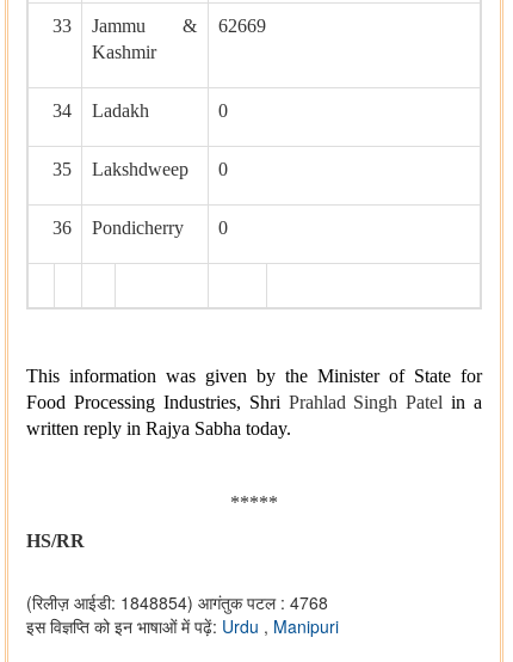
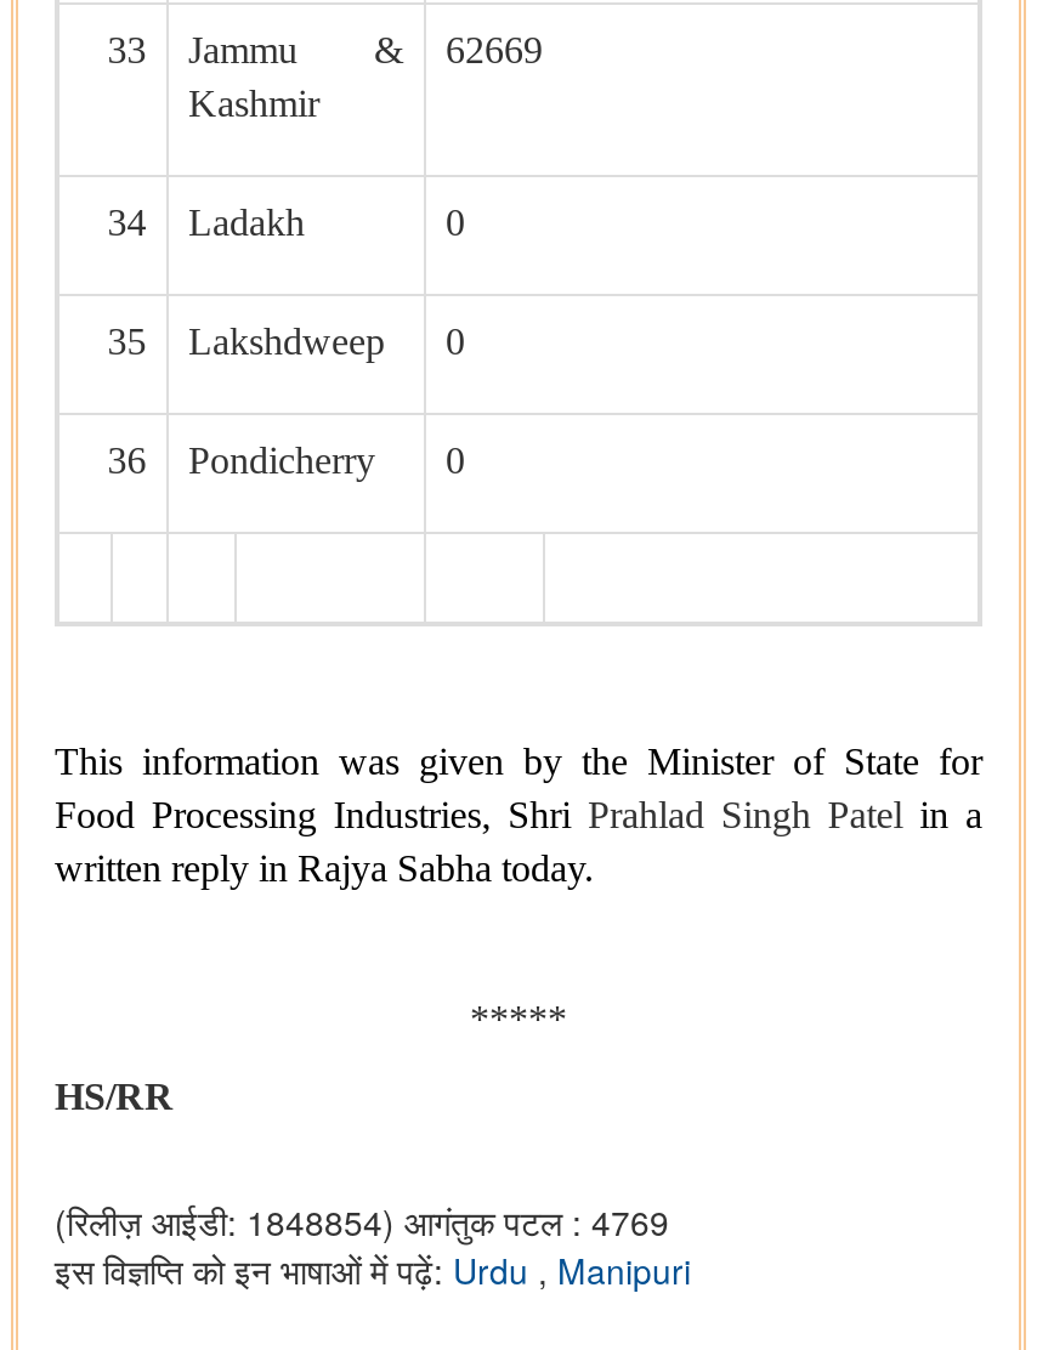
[26,591,328,615] (रिलीज़ आईडी: 1848854) आगंतुक पटल : 4768 -> [55,1198,669,1247] (रिलीज़ आईडी: 1848854) आगंतुक पटल : 4769

